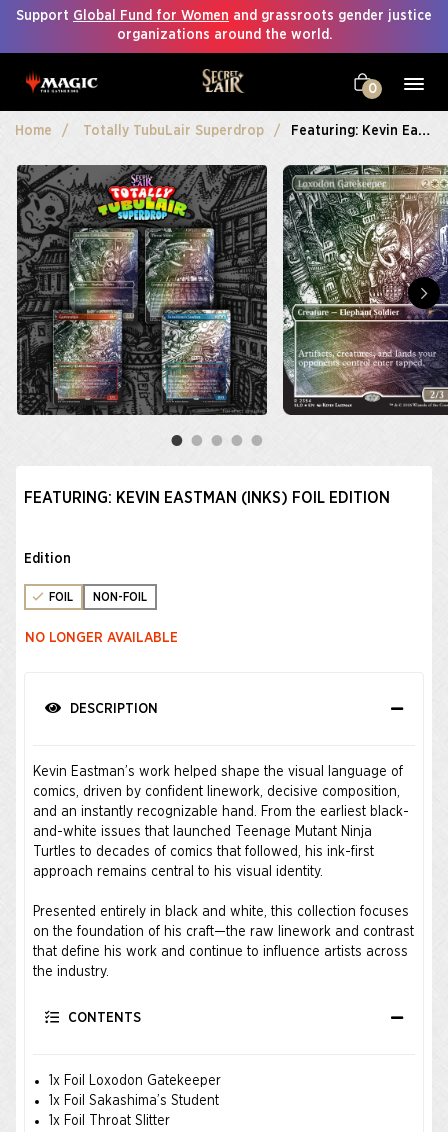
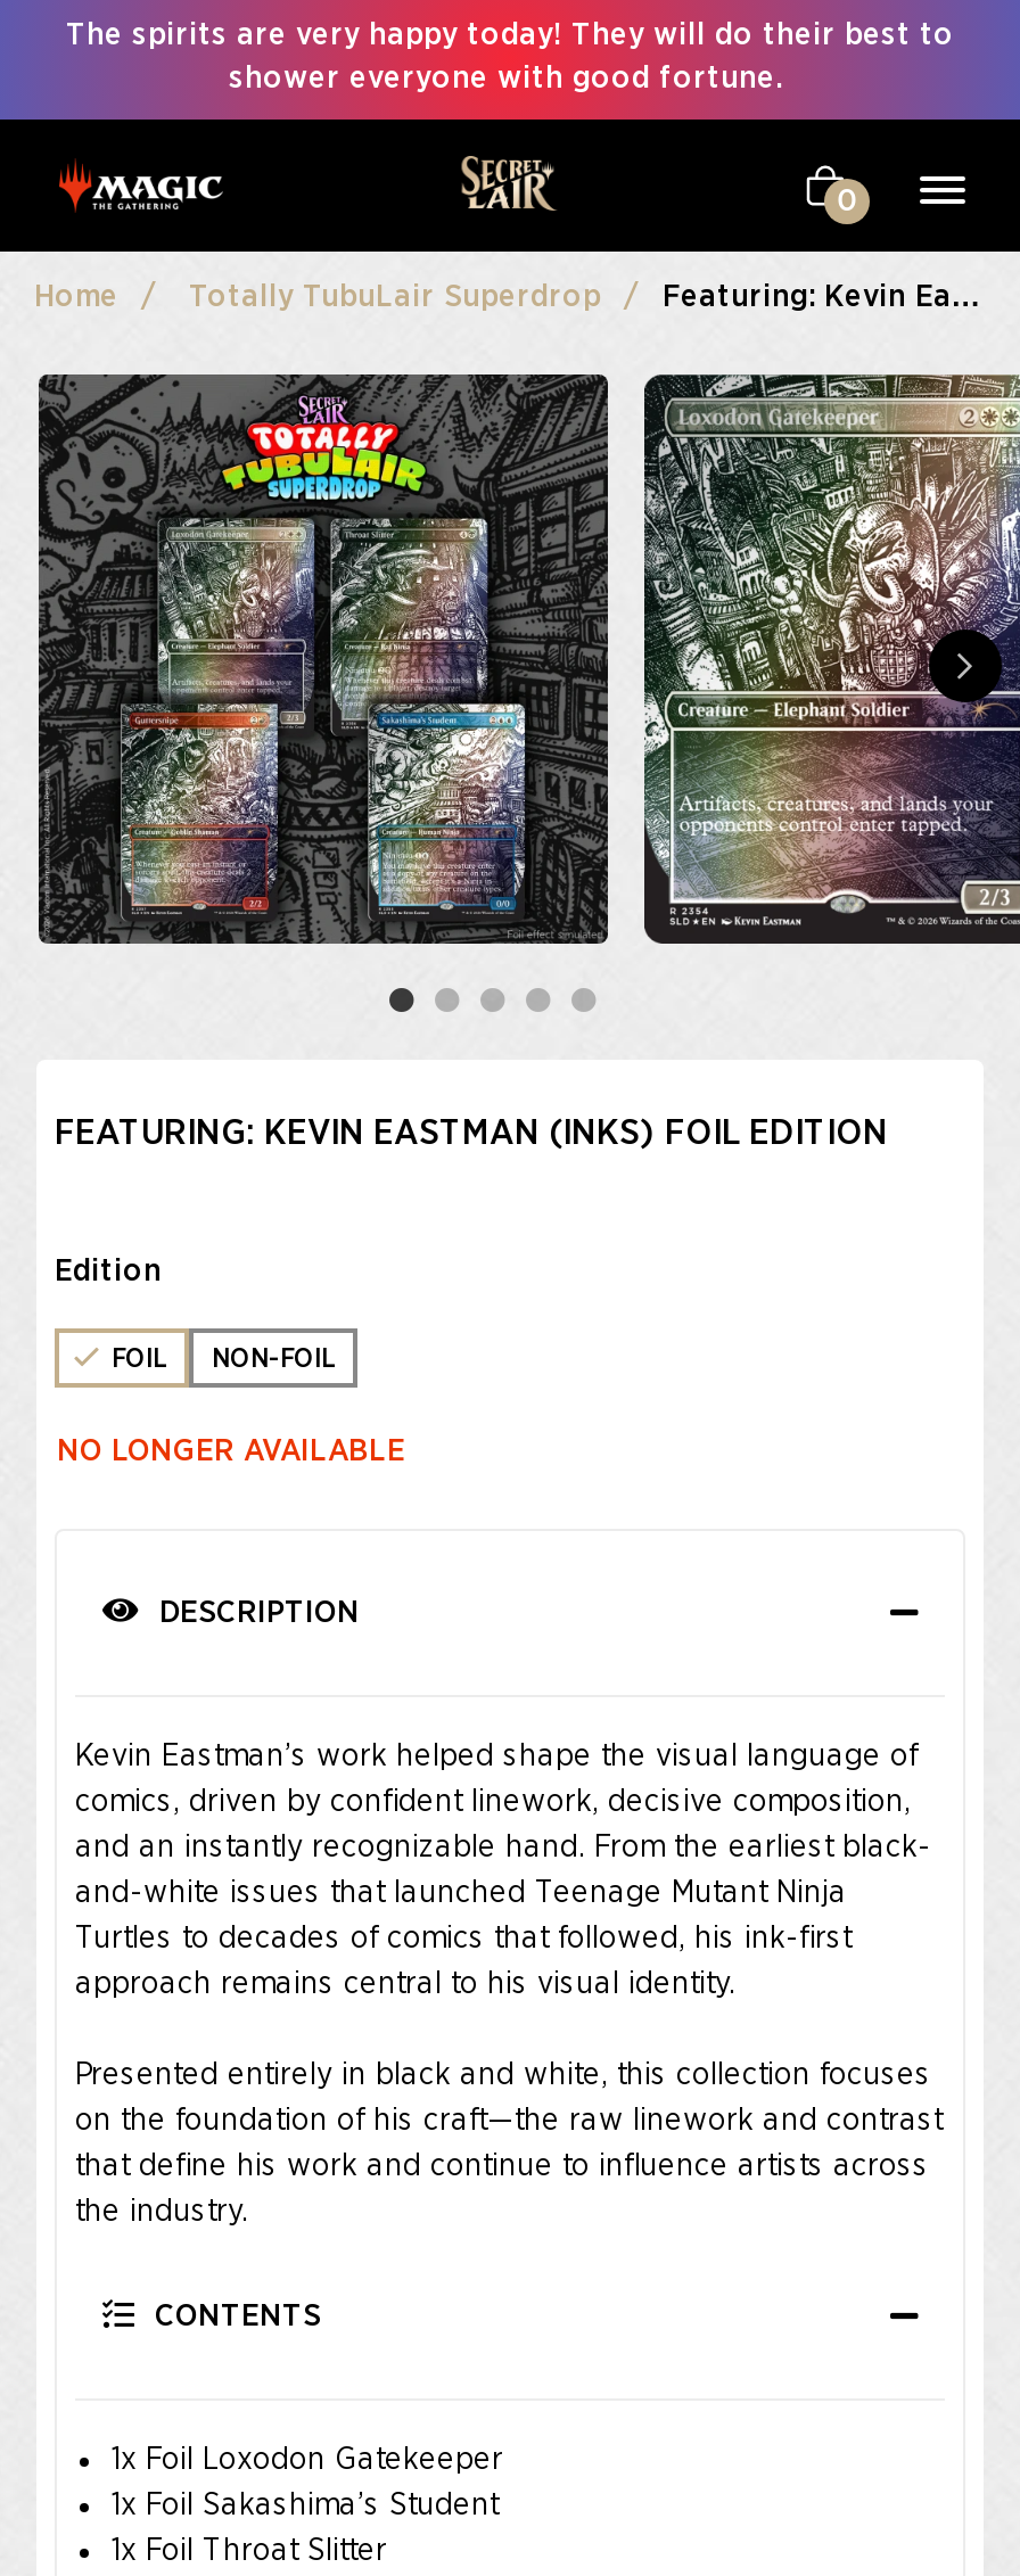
[16,9,432,42] Support Global Fund for Women and grassroots gender justice | organizations around the world. -> [66,19,954,94] The spirits are very happy today! They will do their best to | shower everyone with good fortune.

